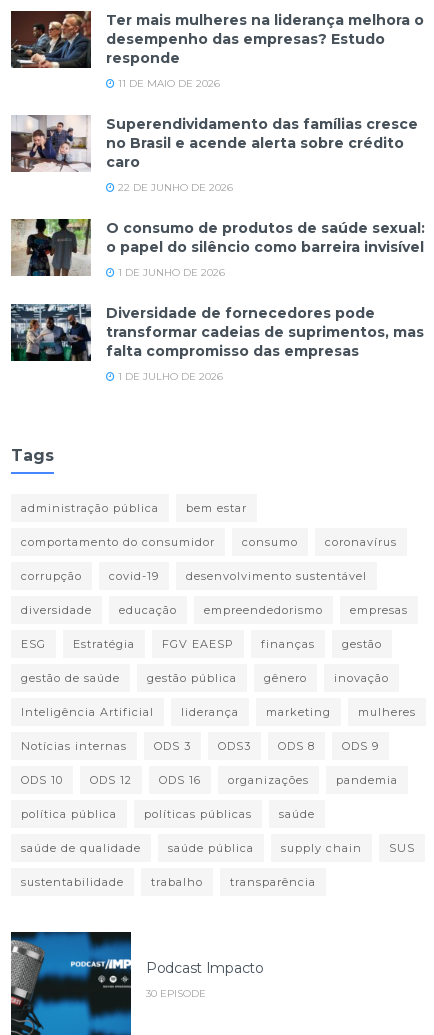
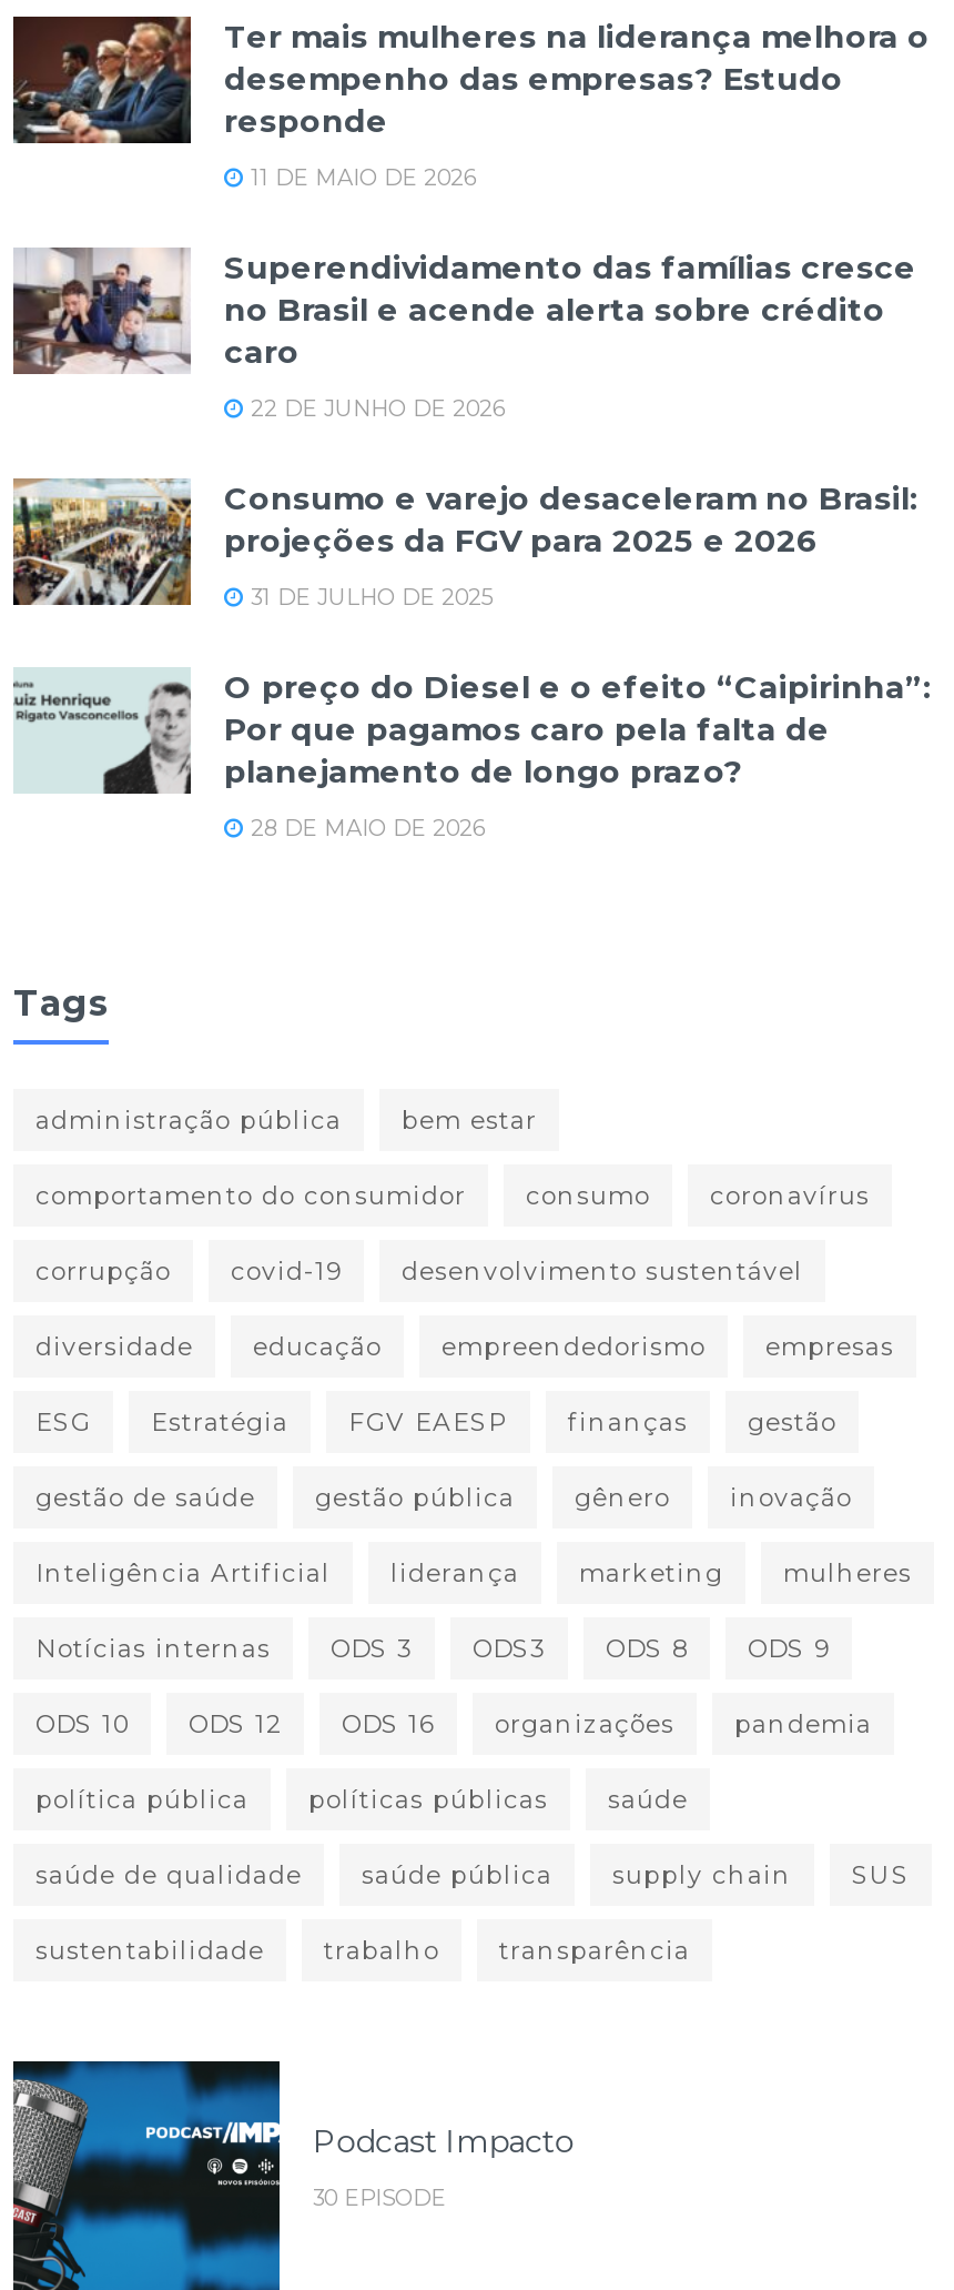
[10,218,425,276] [image] | O consumo de produtos de saúde sexual: | o papel do silêncio como barreira invisível -> [11,477,919,607] [image] | Consumo e varejo desaceleram no Brasil: | projeções da FGV para 2025 e 2026
[115,265,225,278] 1 DE JUNHO DE 2026 -> [244,582,493,611] 31 DE JULHO DE 2025
[10,303,424,362] [image] | Diversidade de fornecedores pode | transformar cadeias de suprimentos, mas | falta compromisso das empresas -> [13,666,932,794] [image] | O preço do Diesel e o efeito “Caipirinha”: | Por que pagamos caro pela falta de | planejamento de longo prazo?
[115,369,223,382] 1 DE JULHO DE 2026 -> [244,813,486,841] 28 DE MAIO DE 2026

